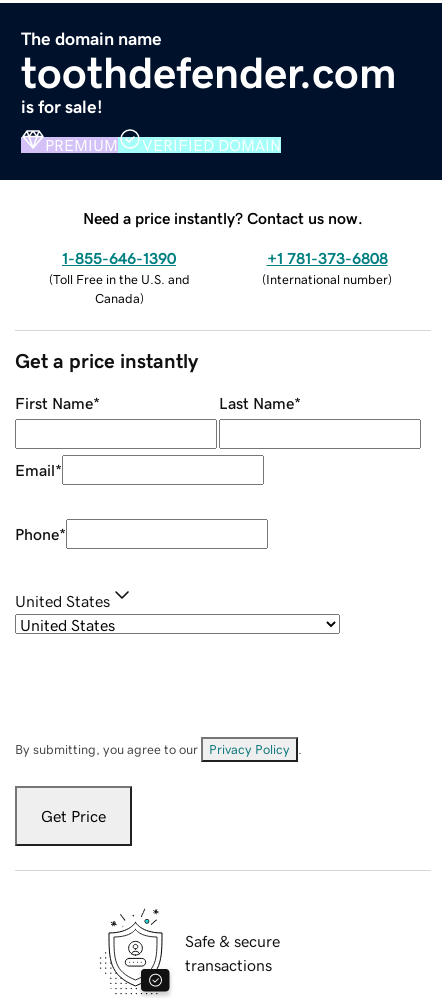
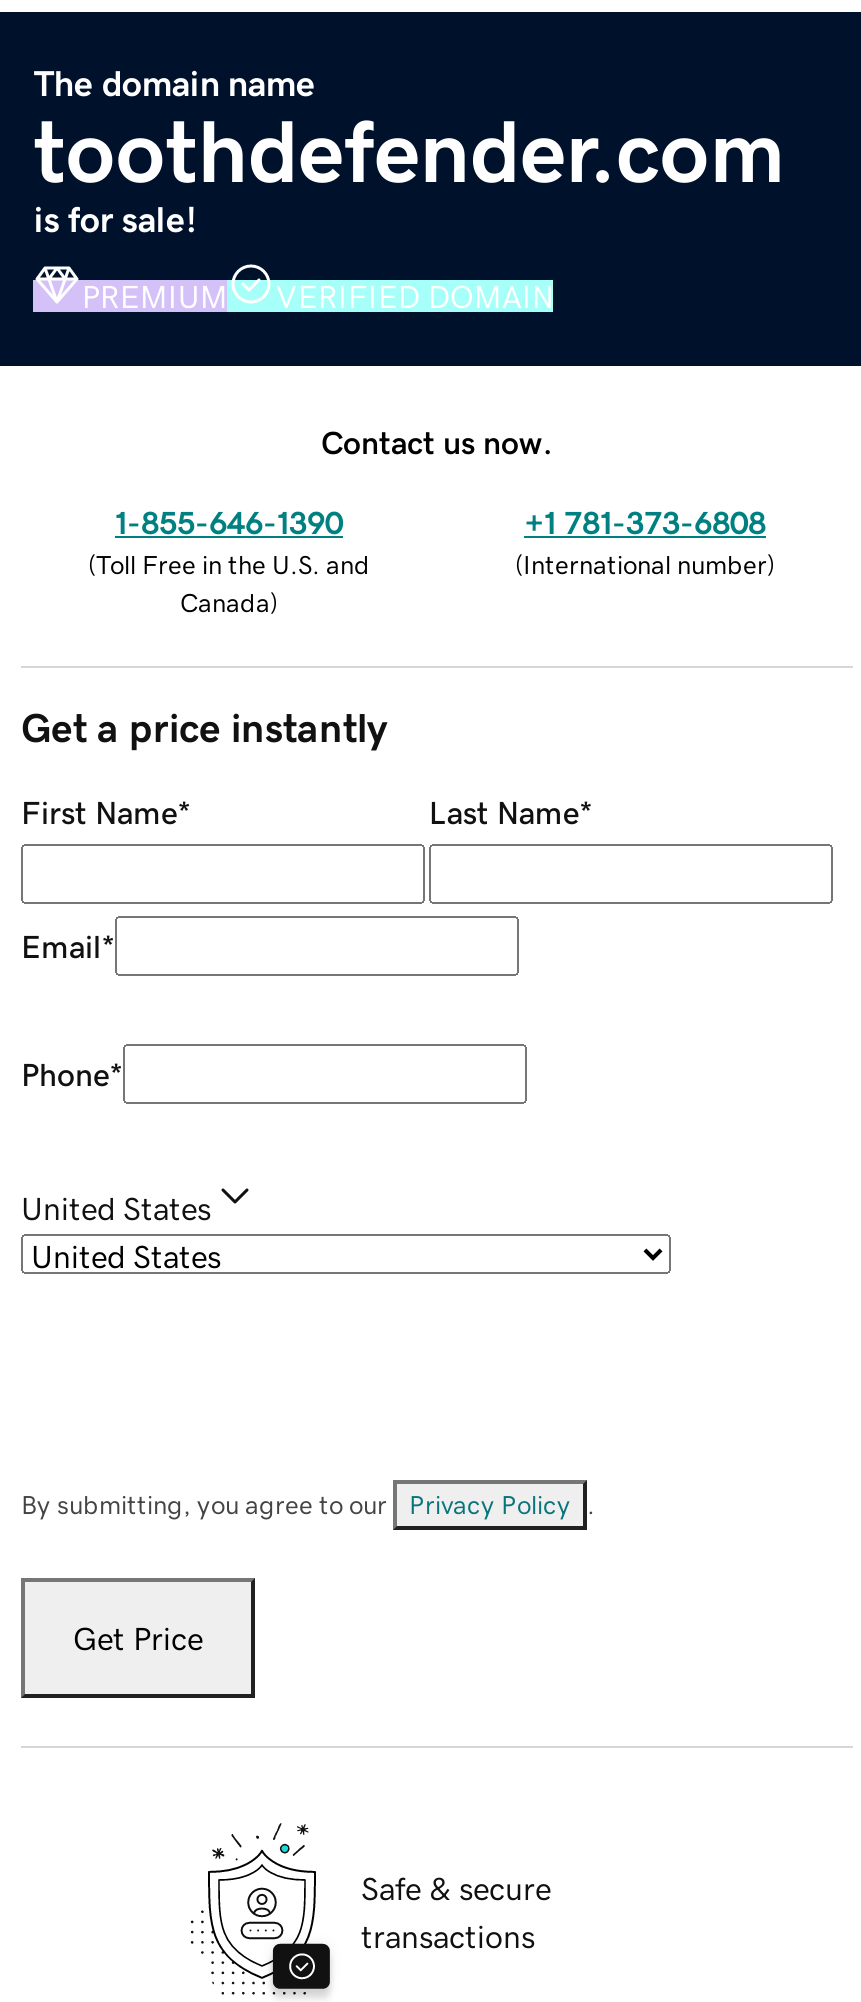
[83,210,363,226] Need a price instantly? Contact us now. -> [321,425,553,457] Contact us now.

